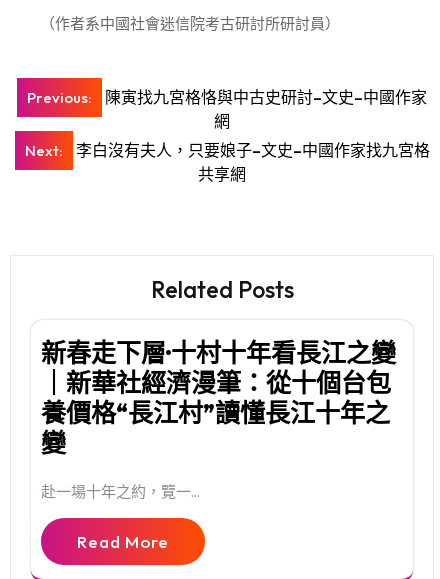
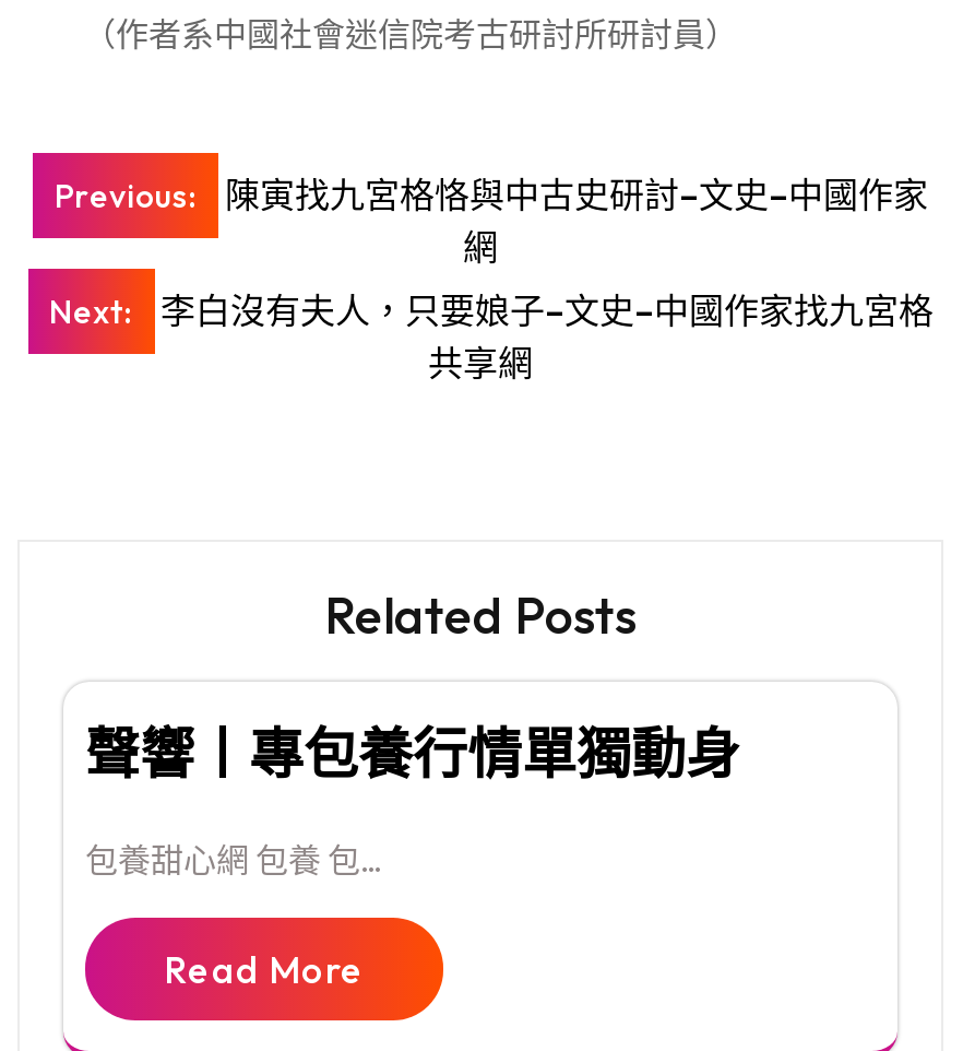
[41,337,396,459] 新春走下層·十村十年看長江之變 | ｜新華社經濟漫筆：從十個台包 | 養價格“長江村”讀懂長江十年之 | 變 -> [85,718,740,788] 聲響丨專包養行情單獨動身
[41,482,200,501] 赴一場十年之約，覽一... -> [85,838,380,880] 包養甜心網 包養 包...

